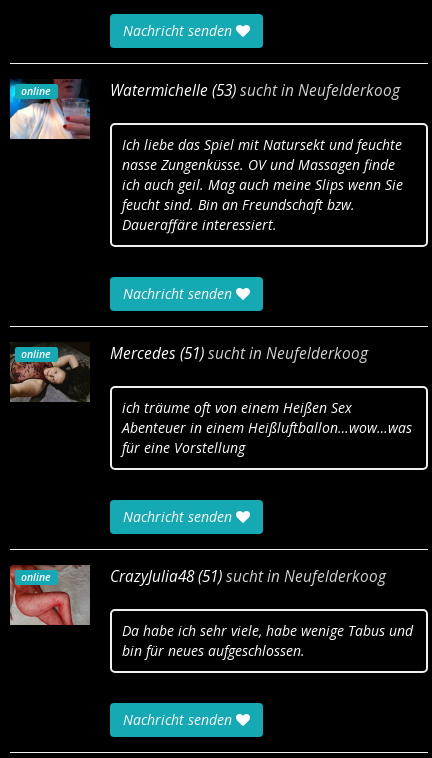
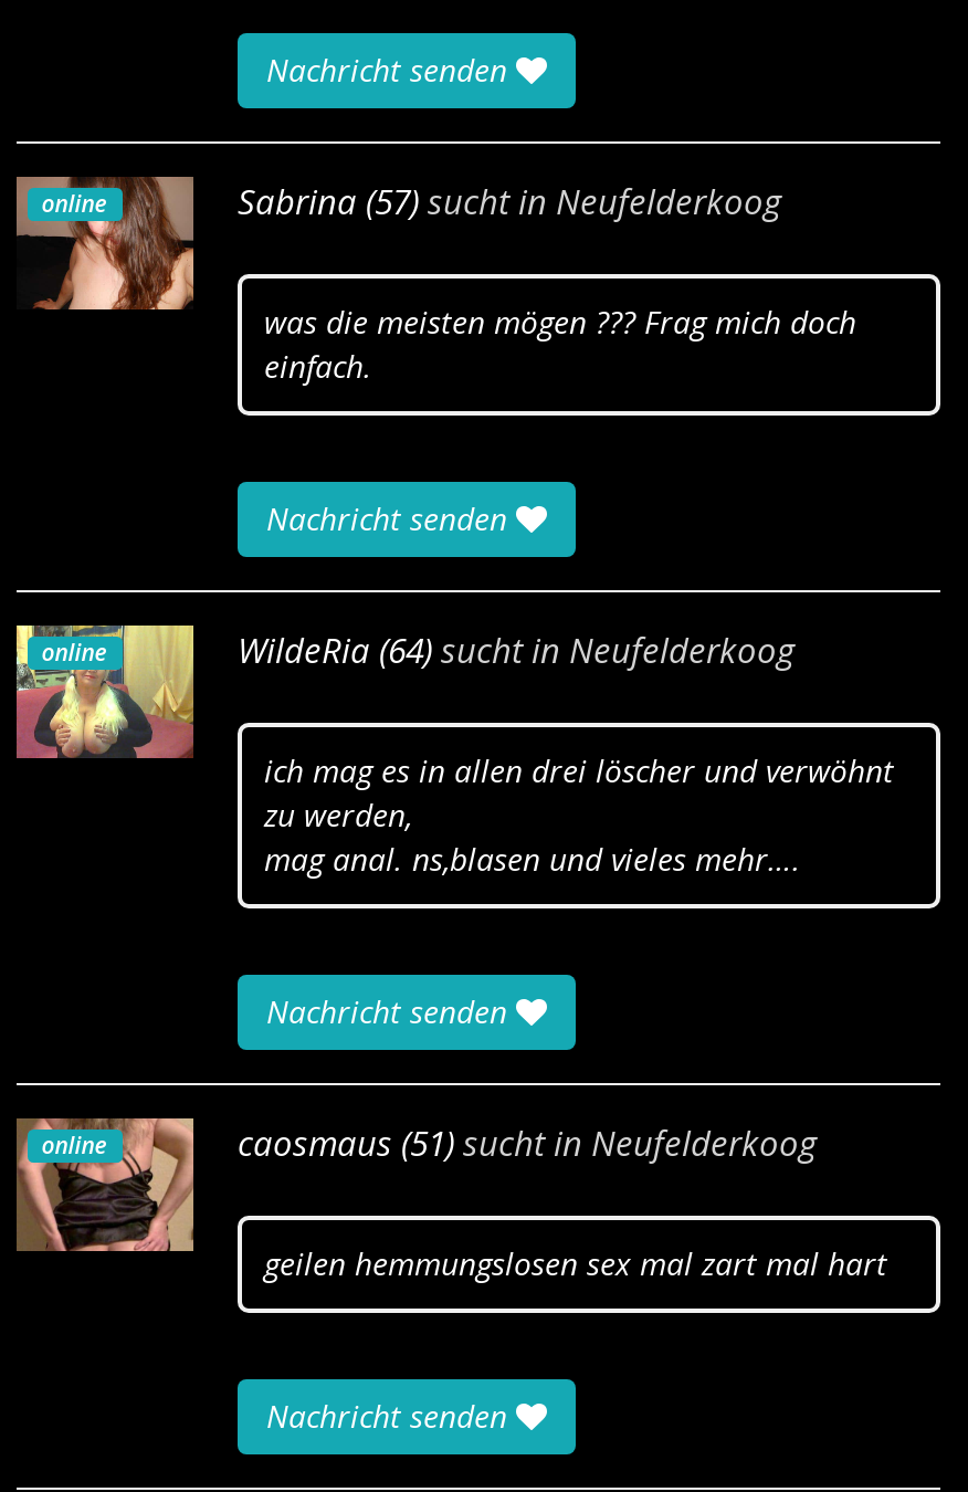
[9,79,400,140] [image] | Watermichelle (53) sucht in Neufelderkoog -> [14,175,781,312] [image] | Sabrina (57) sucht in Neufelderkoog
[122,135,403,234] Ich liebe das Spiel mit Natursekt und feuchte | nasse Zungenküsse. OV und Massagen finde | ich auch geil. Mag auch meine Slips wenn Sie | feucht sind. Bin an Freundschaft bzw. | Daueraffäre interessiert. -> [264,301,856,387] was die meisten mögen ??? Frag mich doch | einfach.
[10,342,368,402] [image] | Mercedes (51) sucht in Neufelderkoog -> [14,623,795,760] [image] | WildeRia (64) sucht in Neufelderkoog
[122,398,412,457] ich träume oft von einem Heißen Sex | Abenteuer in einem Heißluftballon…wow…was | für eine Vorstellung -> [264,749,894,880] ich mag es in allen drei löscher und verwöhnt | zu werden, | mag anal. ns,blasen und vieles mehr….
[9,565,386,626] [image] | CrazyJulia48 (51) sucht in Neufelderkoog -> [17,1116,817,1253] [image] | caosmaus (51) sucht in Neufelderkoog
[122,621,413,660] Da habe ich sehr viele, habe wenige Tabus und | bin für neues aufgeschlossen. -> [264,1242,887,1284] geilen hemmungslosen sex mal zart mal hart

